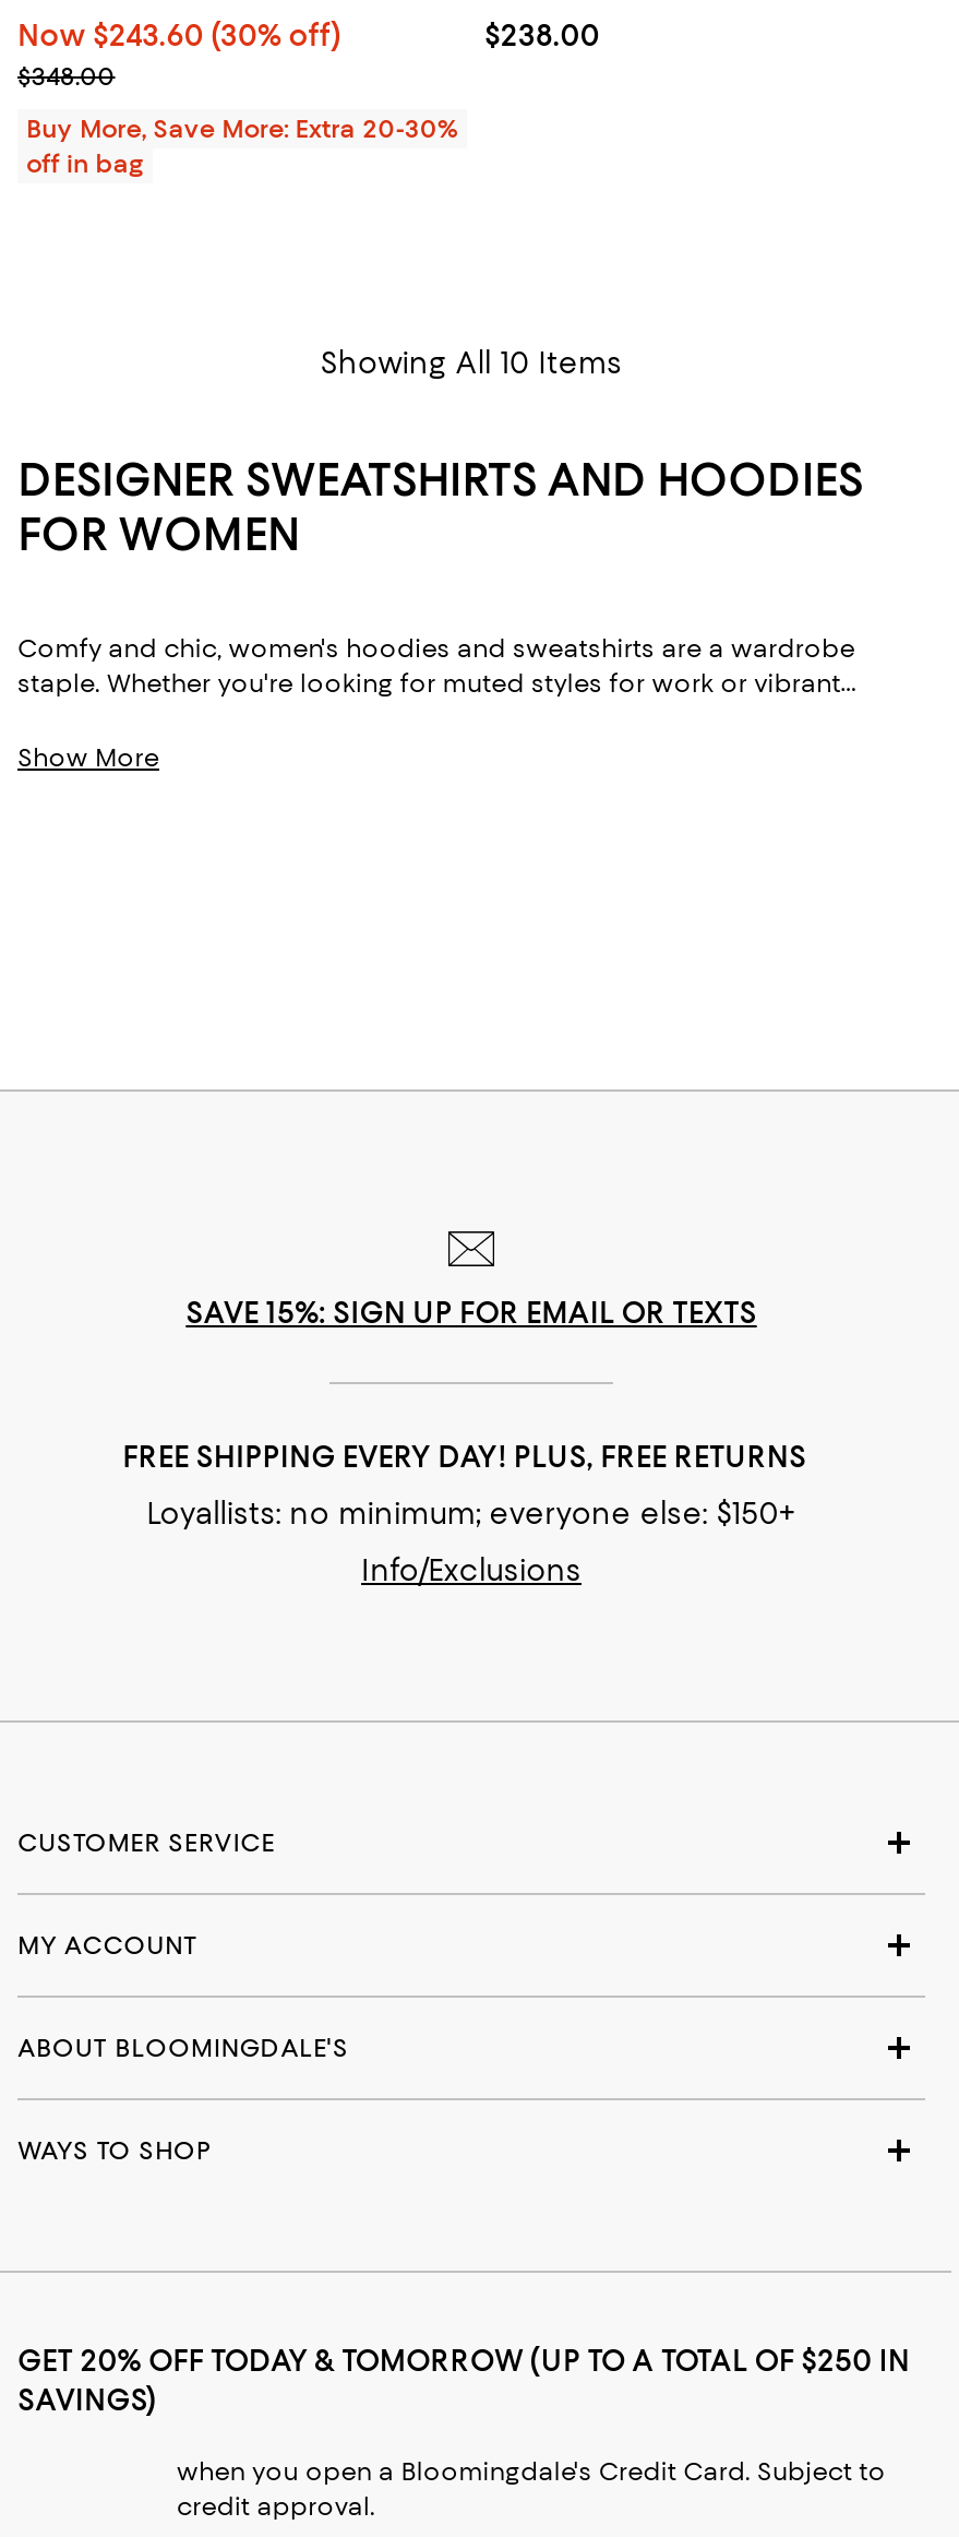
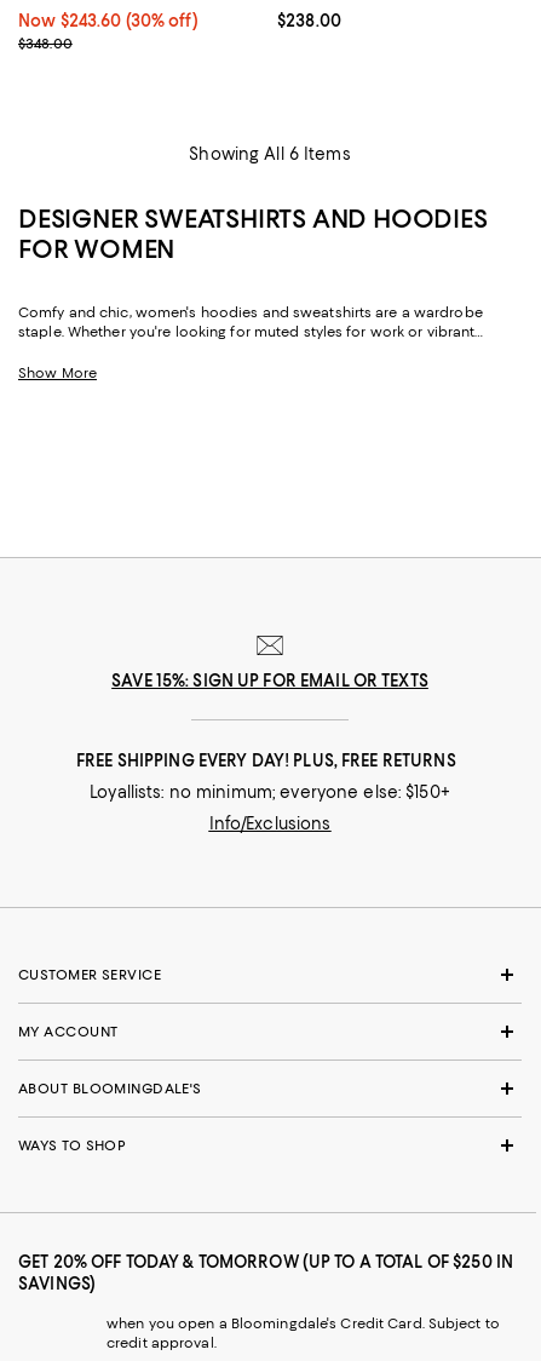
[26,112,457,178] Buy More, Save More: Extra 20-30% | off in bag -> none
[320,343,623,378] Showing All 10 Items -> [189,144,351,164] Showing All 6 Items

